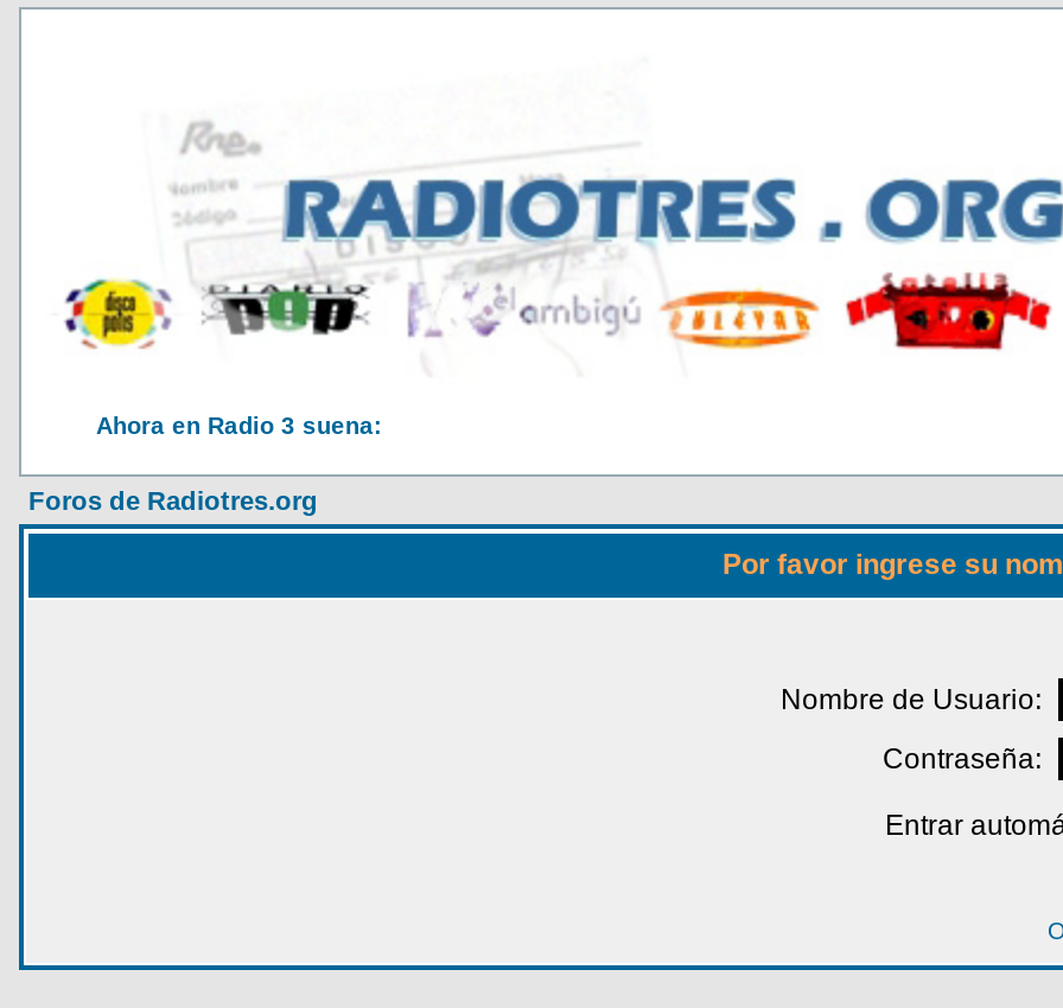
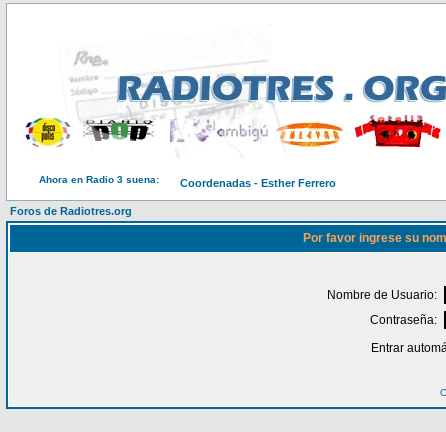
none -> [180,177,336,189] Coordenadas - Esther Ferrero

